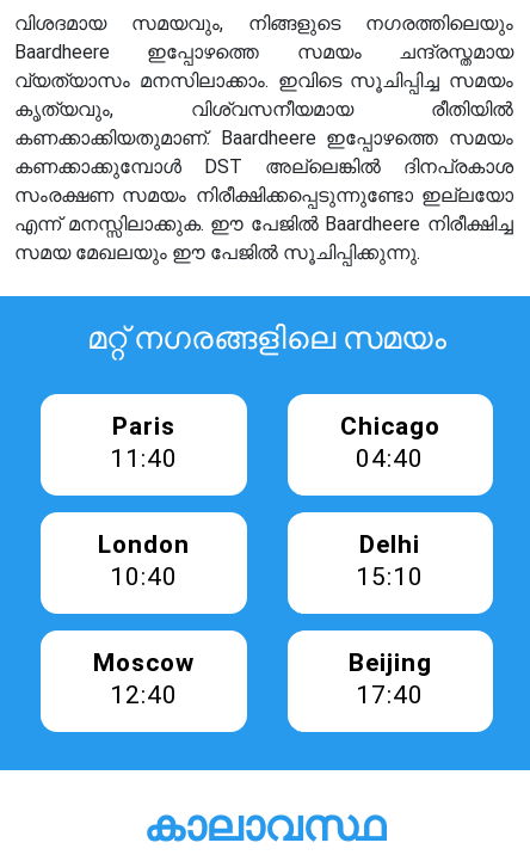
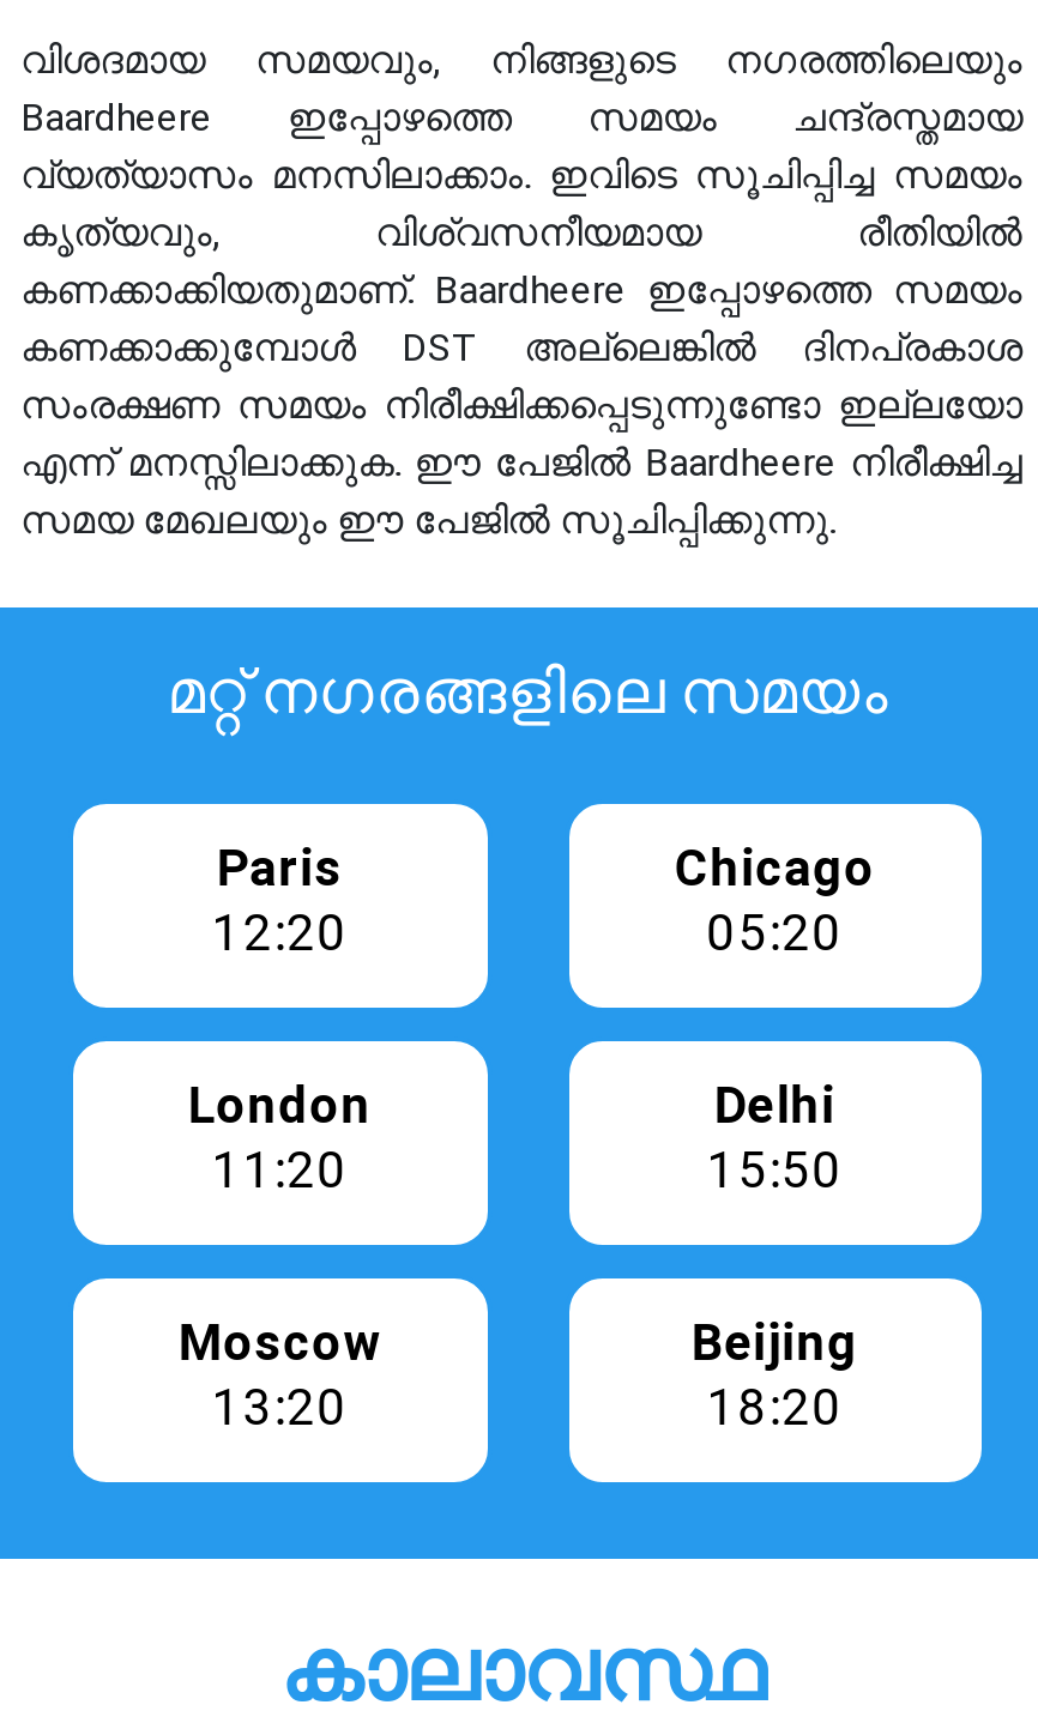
[110,444,178,473] 11:40 -> [212,905,348,962] 12:20
[356,444,424,473] 04:40 -> [706,905,843,962] 05:20
[110,562,178,591] 10:40 -> [212,1142,348,1199] 11:20
[356,562,424,591] 15:10 -> [706,1142,843,1199] 15:50
[110,681,178,709] 12:40 -> [212,1379,348,1437] 13:20
[356,681,424,709] 17:40 -> [706,1379,843,1437] 18:20

